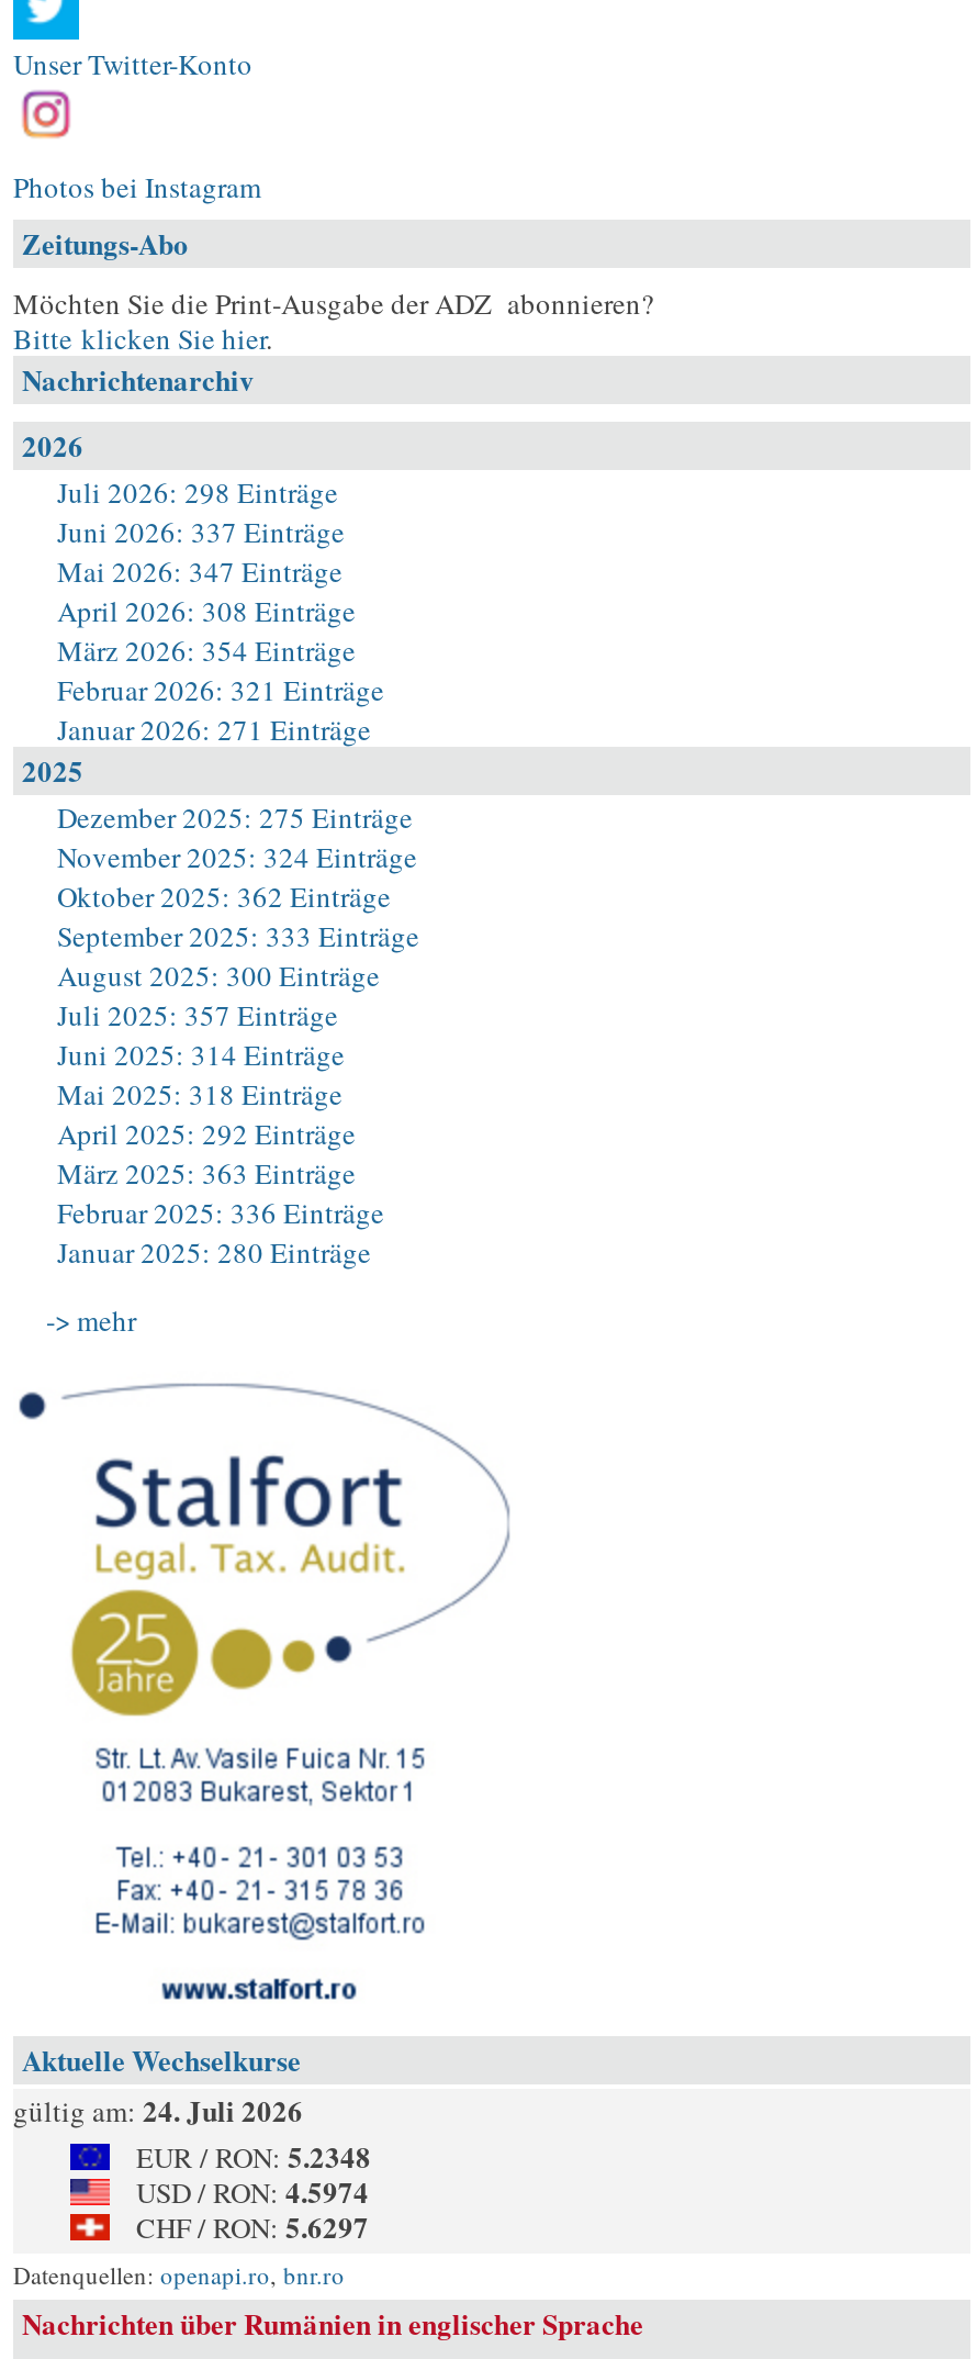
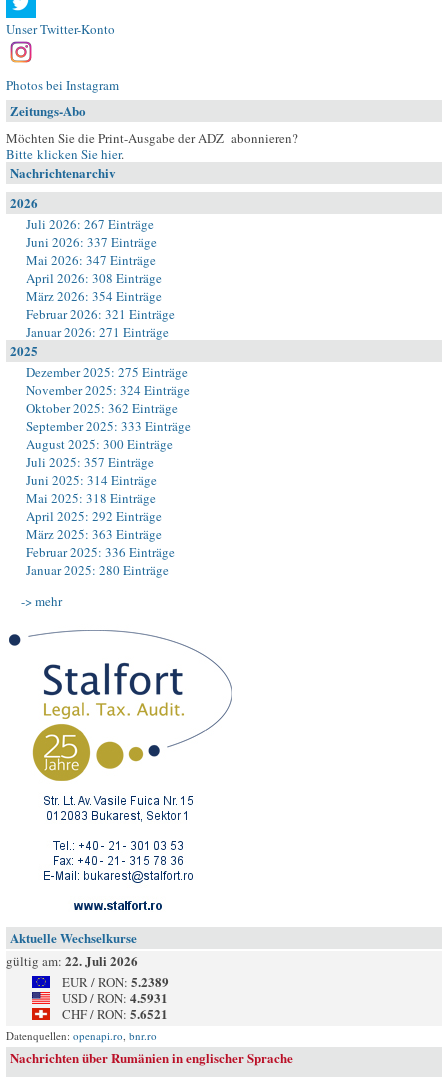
[57,472,338,512] Juli 2026: 298 Einträge -> [26,215,154,233] Juli 2026: 267 Einträge
[13,2089,303,2131] gültig am: 24. Juli 2026 -> [6,951,138,970] gültig am: 22. Juli 2026
[136,2135,371,2177] EUR / RON: 5.2348 -> [62,972,169,991] EUR / RON: 5.2389
[136,2170,369,2212] USD / RON: 4.5974 -> [62,988,168,1007] USD / RON: 4.5931
[136,2205,369,2247] CHF / RON: 5.6297 -> [62,1004,168,1023] CHF / RON: 5.6521

